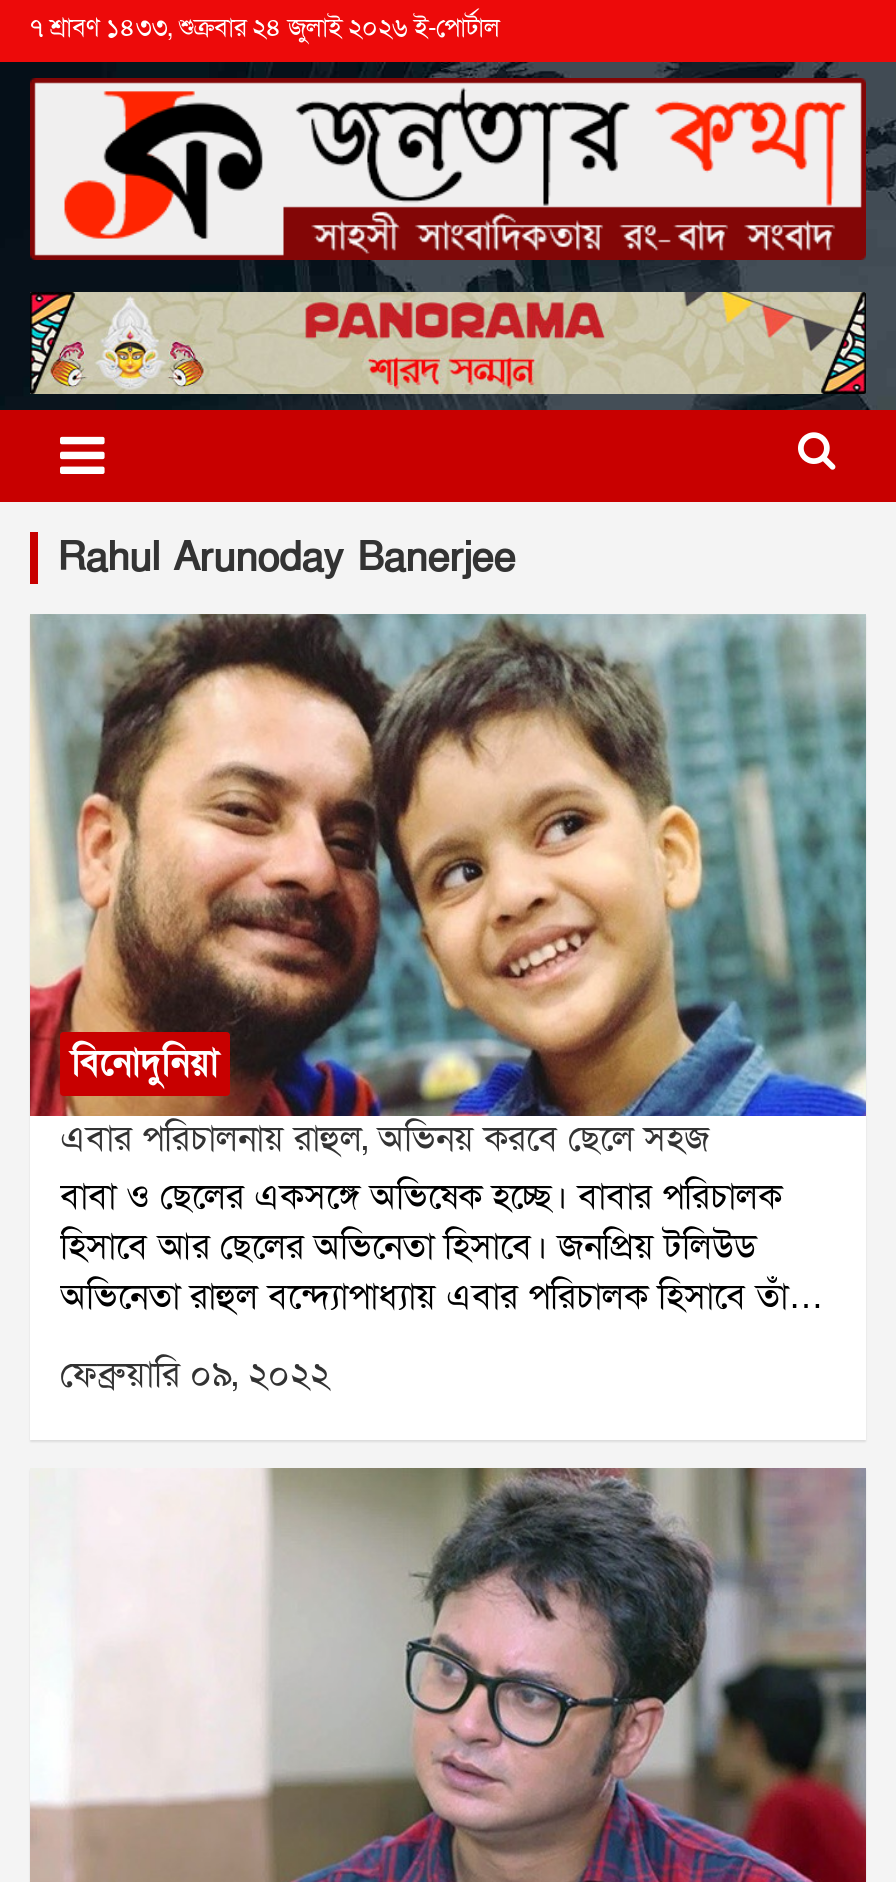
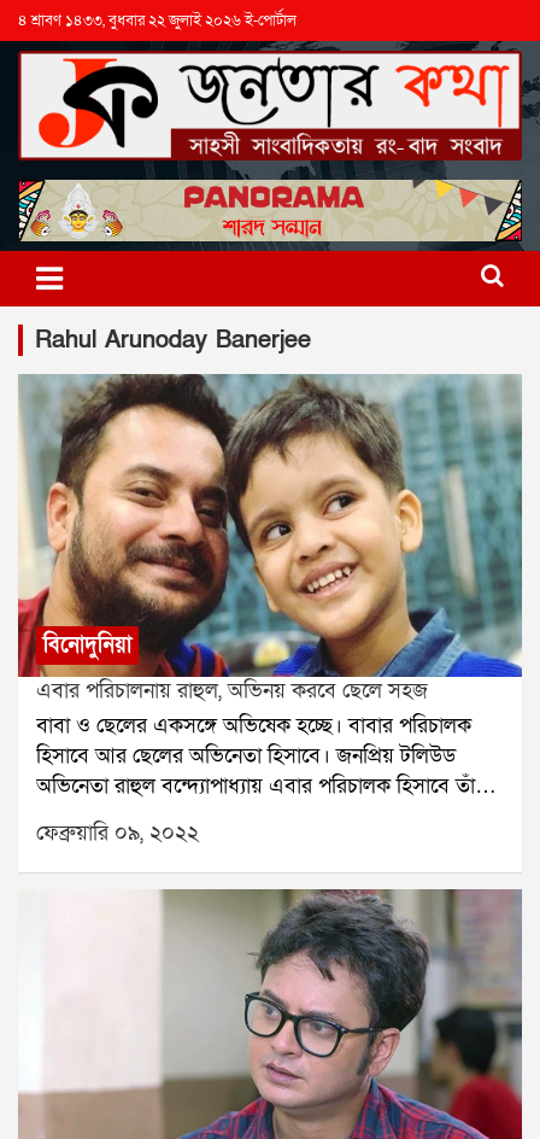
[30,10,500,46] ৭ শ্রাবণ ১৪৩৩, শুক্রবার ২৪ জুলাই ২০২৬ ই-পোর্টাল -> [18,10,297,31] ৪ শ্রাবণ ১৪৩৩, বুধবার ২২ জুলাই ২০২৬ ই-পোর্টাল

